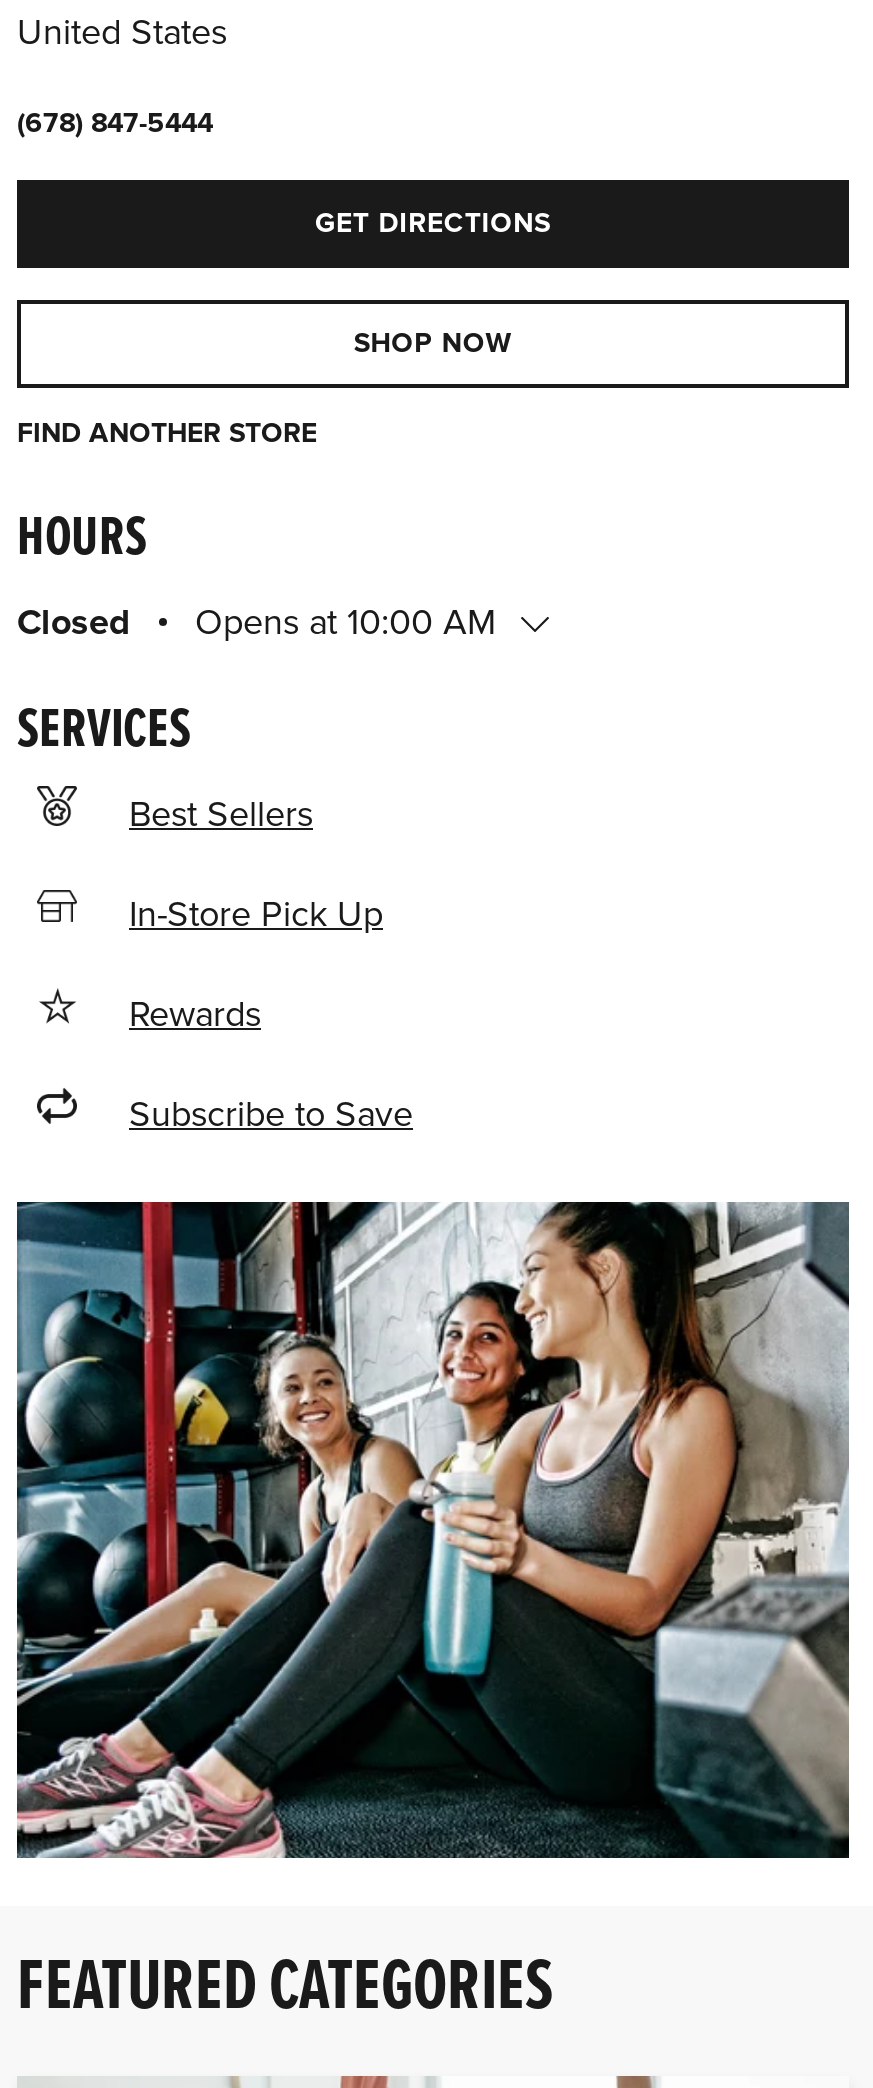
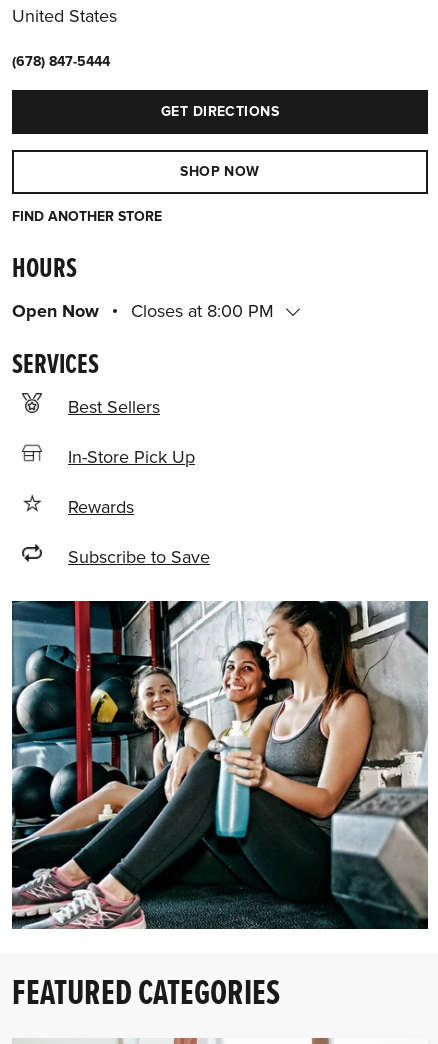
[17,600,497,644] Closed | Opens at 10:00 AM -> [12,300,274,322] Open Now | Closes at 8:00 PM

